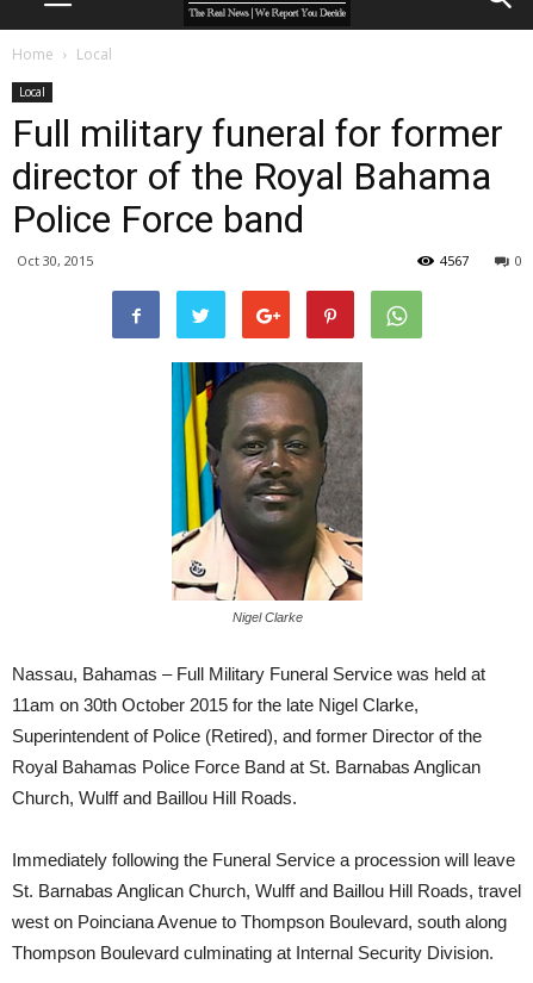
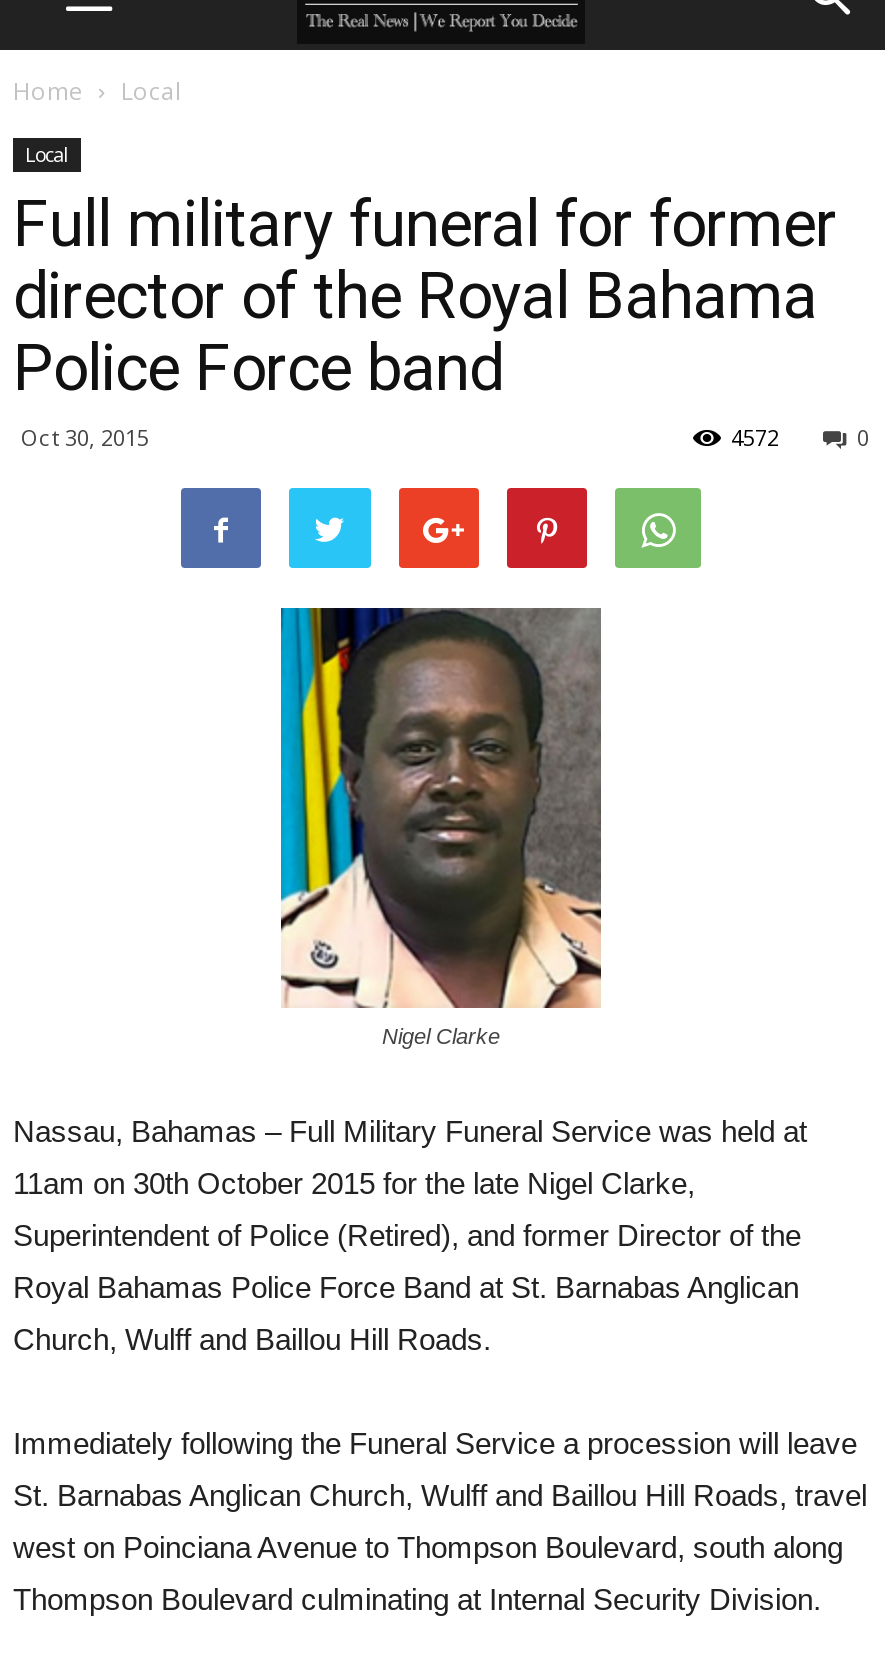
[440,251,469,269] 4567 -> [731,422,779,452] 4572

